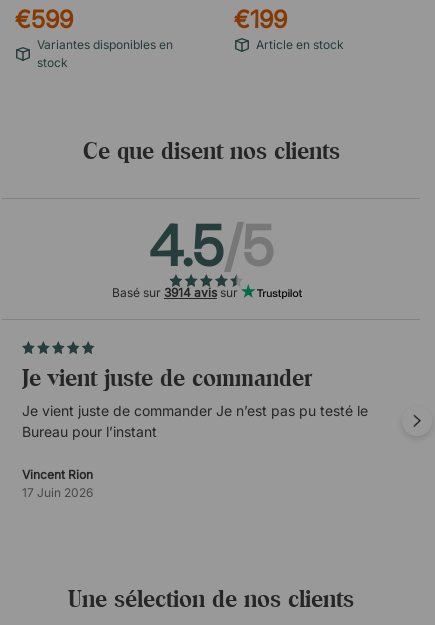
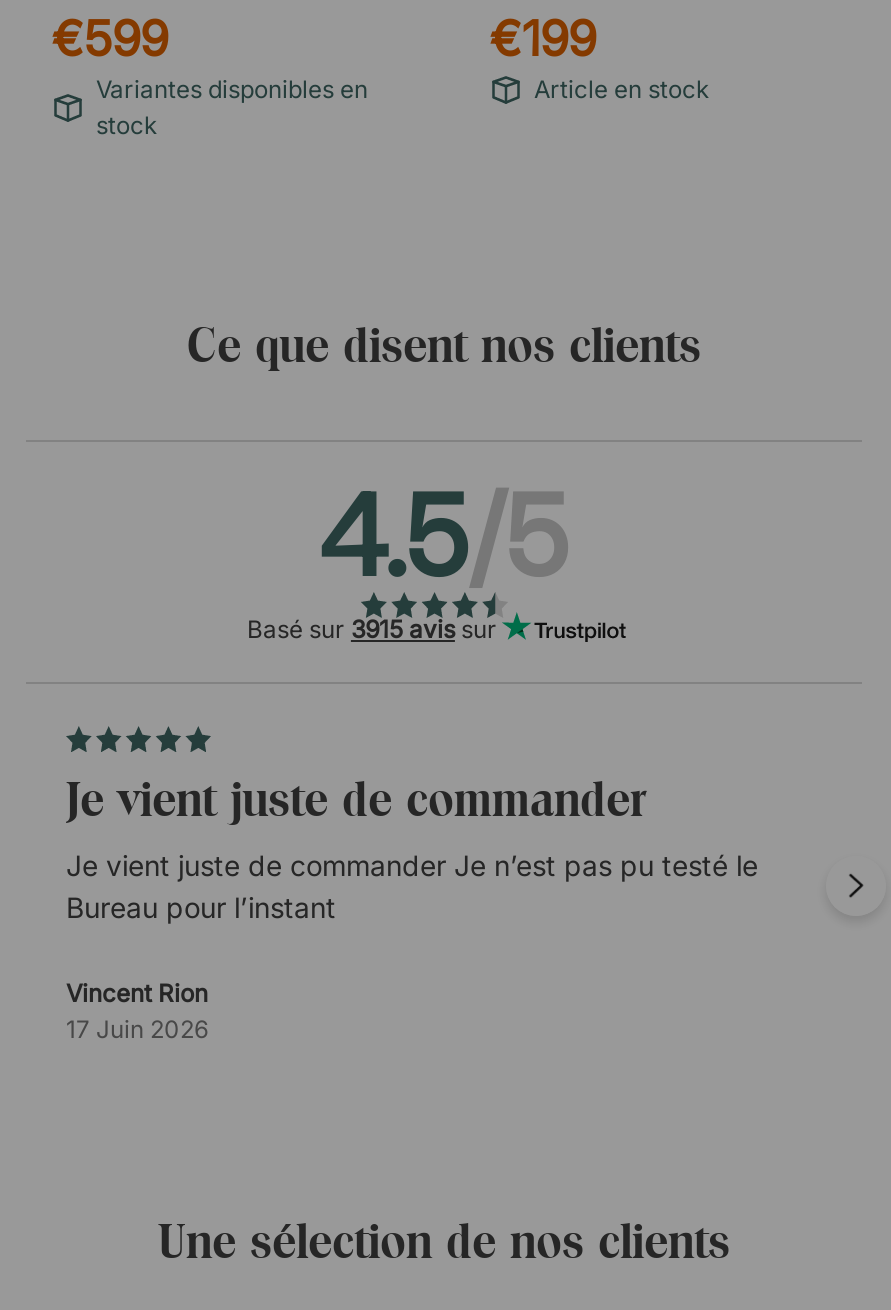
[112,285,241,300] Basé sur 3914 avissur -> [247,614,503,644] Basé sur 3915 avissur

